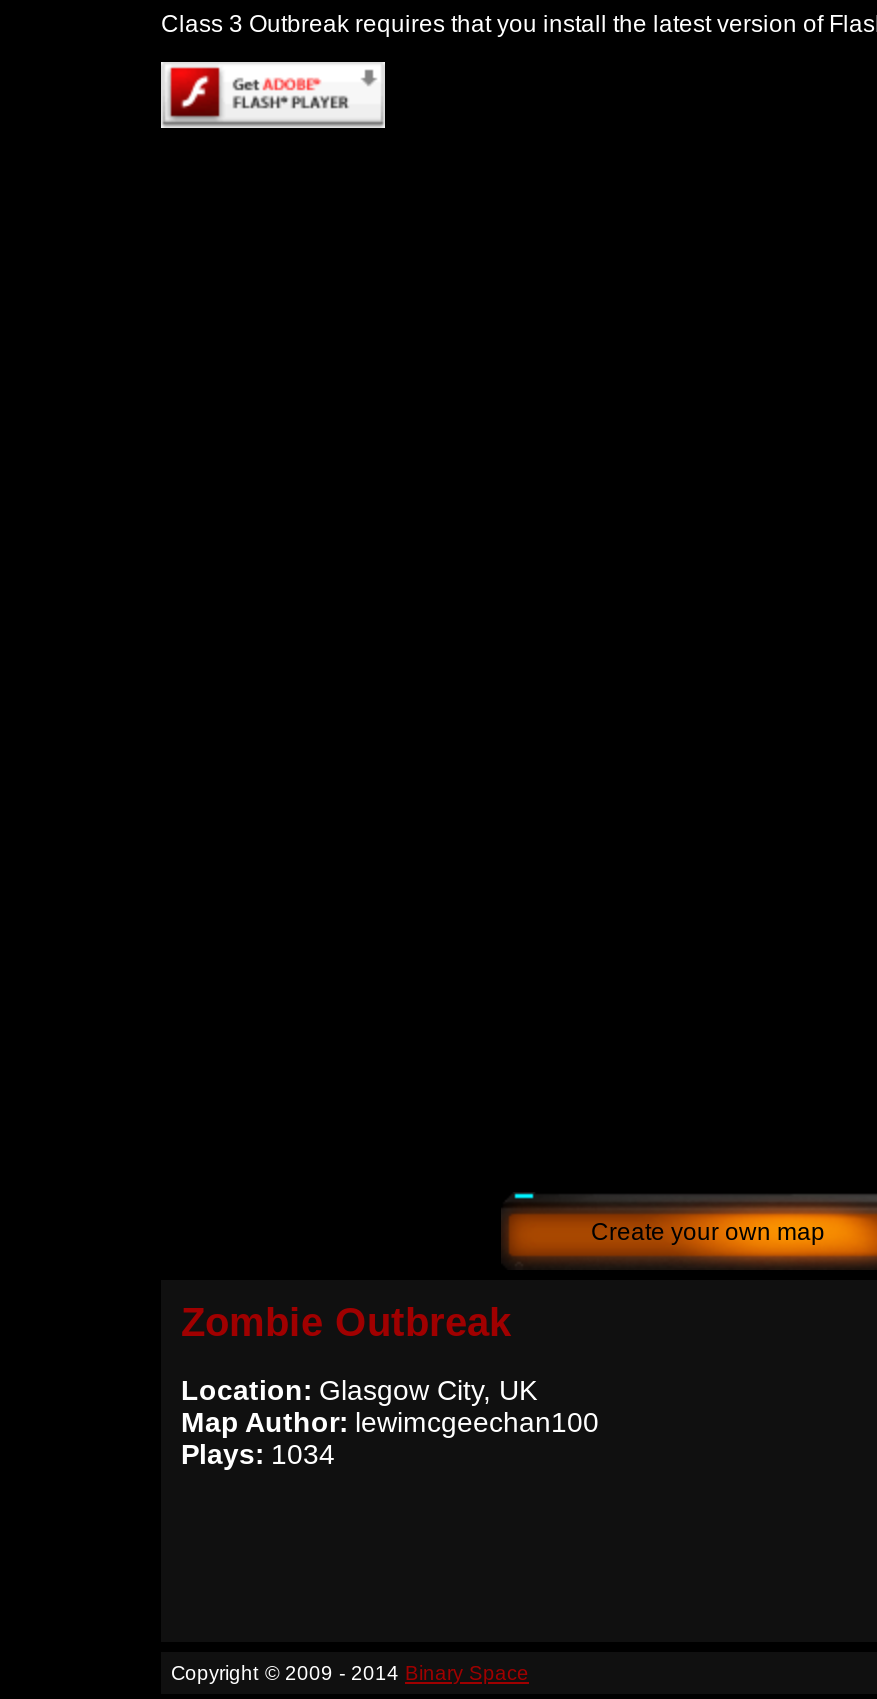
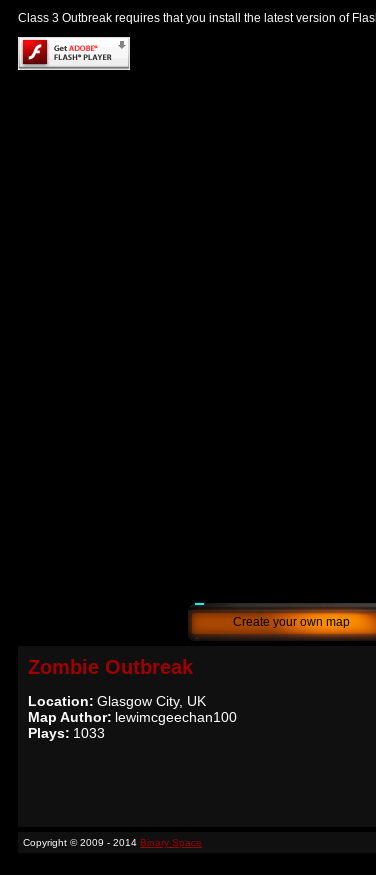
[181,1438,335,1470] Plays: 1034 -> [28,725,105,741] Plays: 1033

